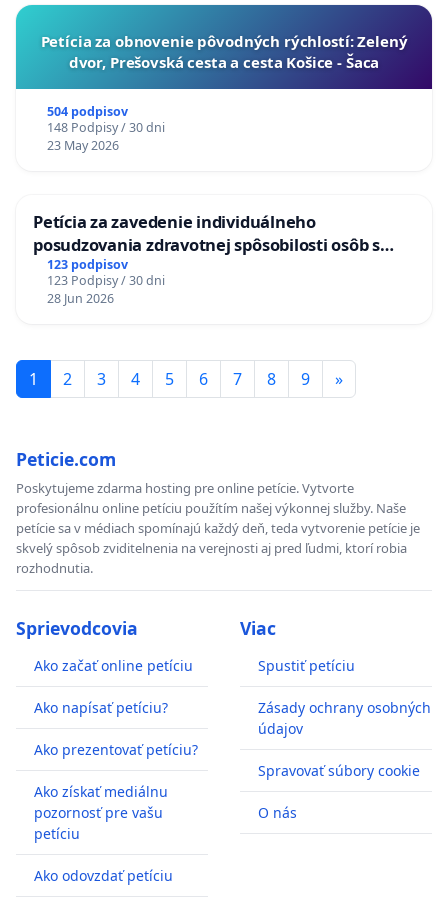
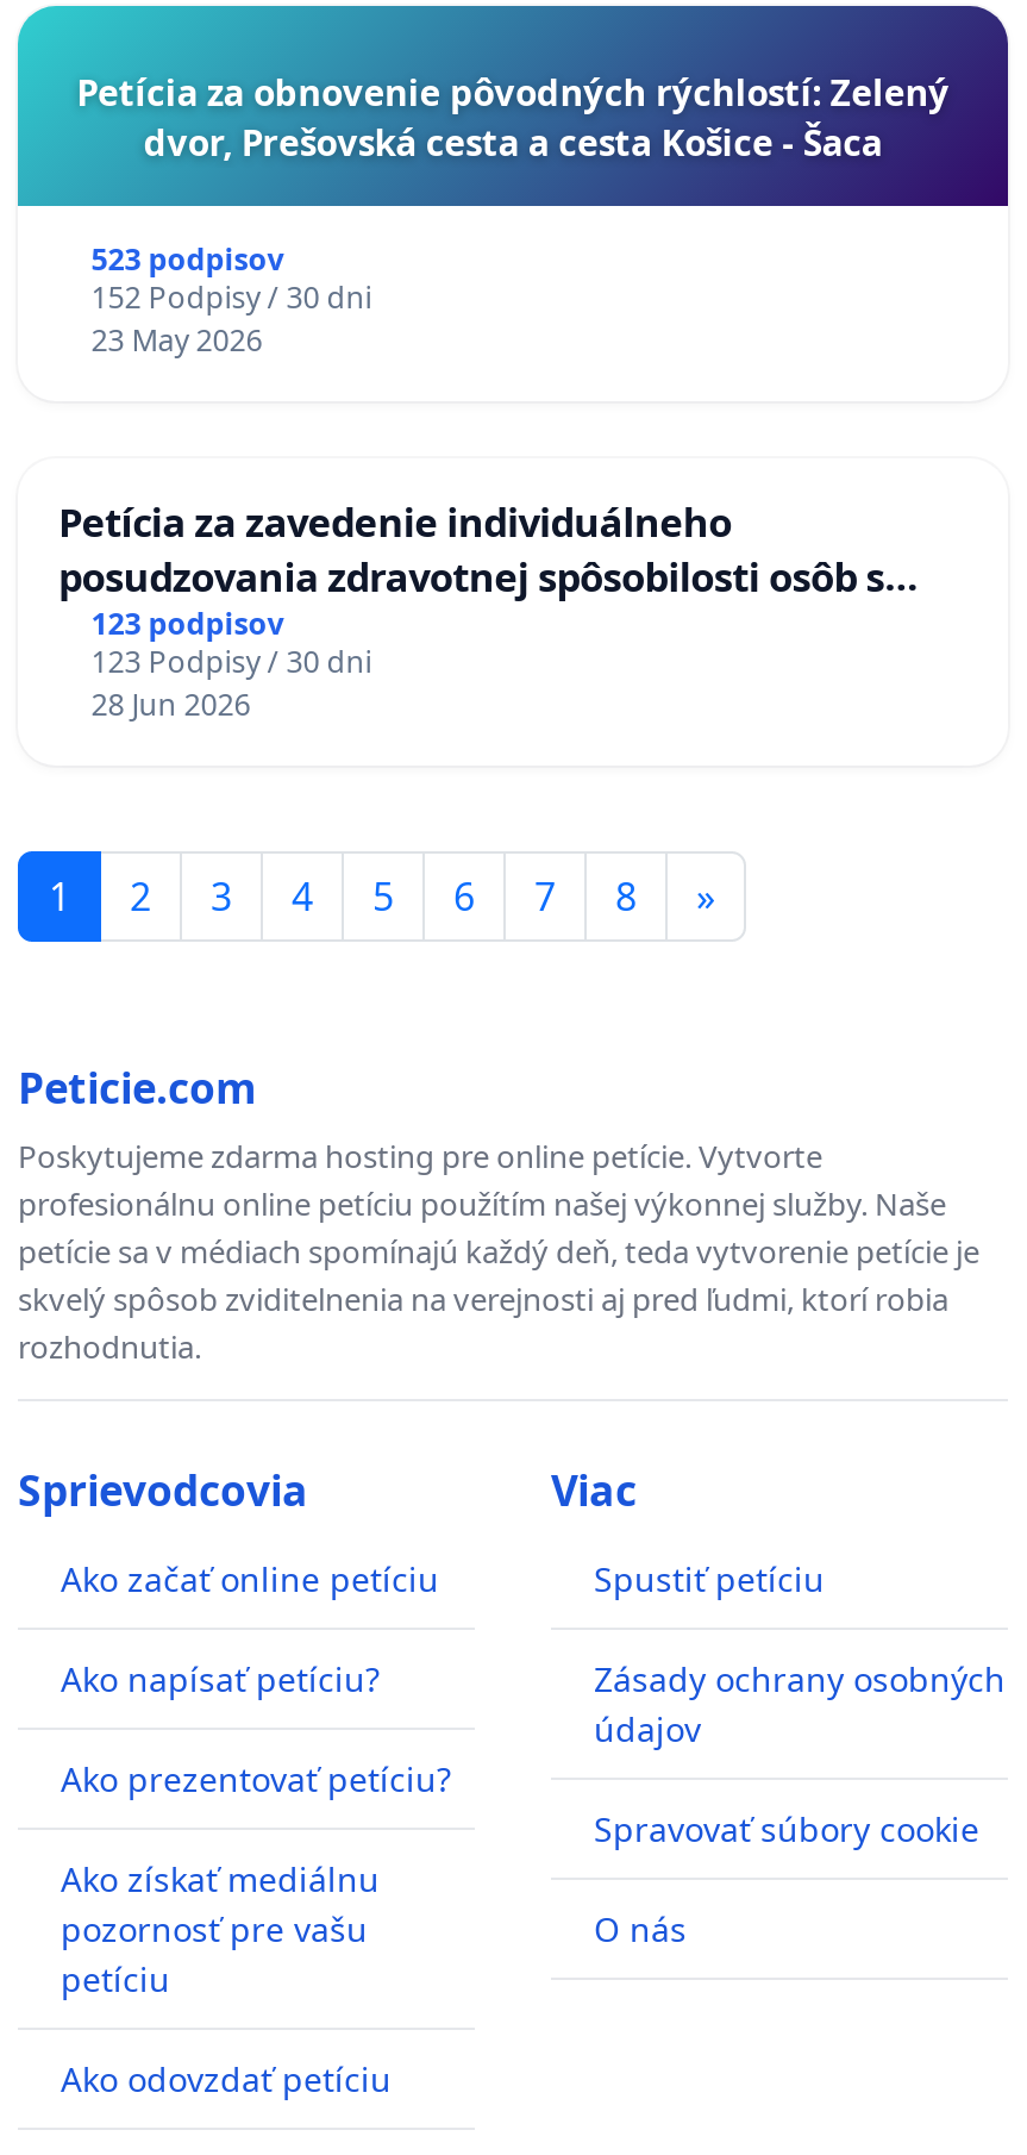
[47,103,128,120] 504 podpisov -> [91,238,284,279] 523 podpisov
[47,119,165,136] 148 Podpisy / 30 dni -> [91,276,372,317] 152 Podpisy / 30 dni
[301,368,310,390] 9 -> none

